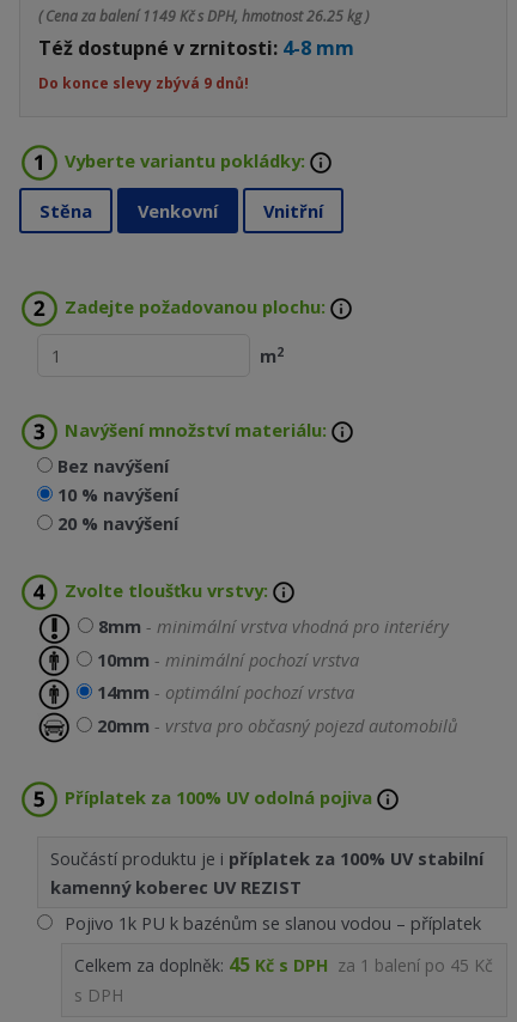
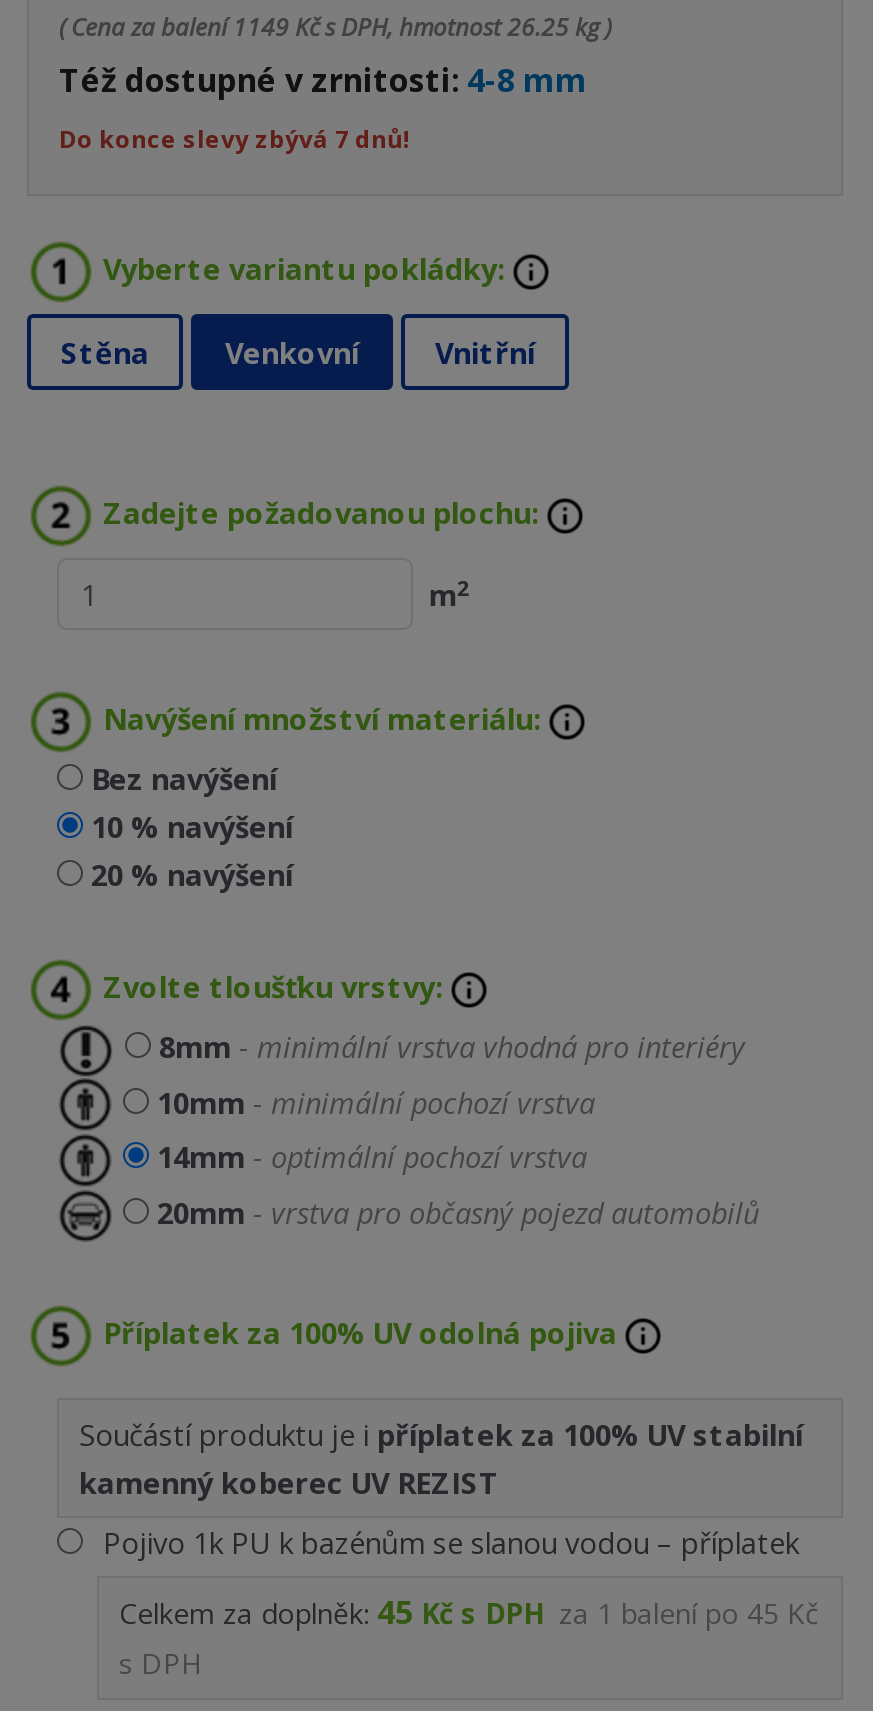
[38,73,249,93] Do konce slevy zbývá 9 dnů! -> [59,122,411,156] Do konce slevy zbývá 7 dnů!

